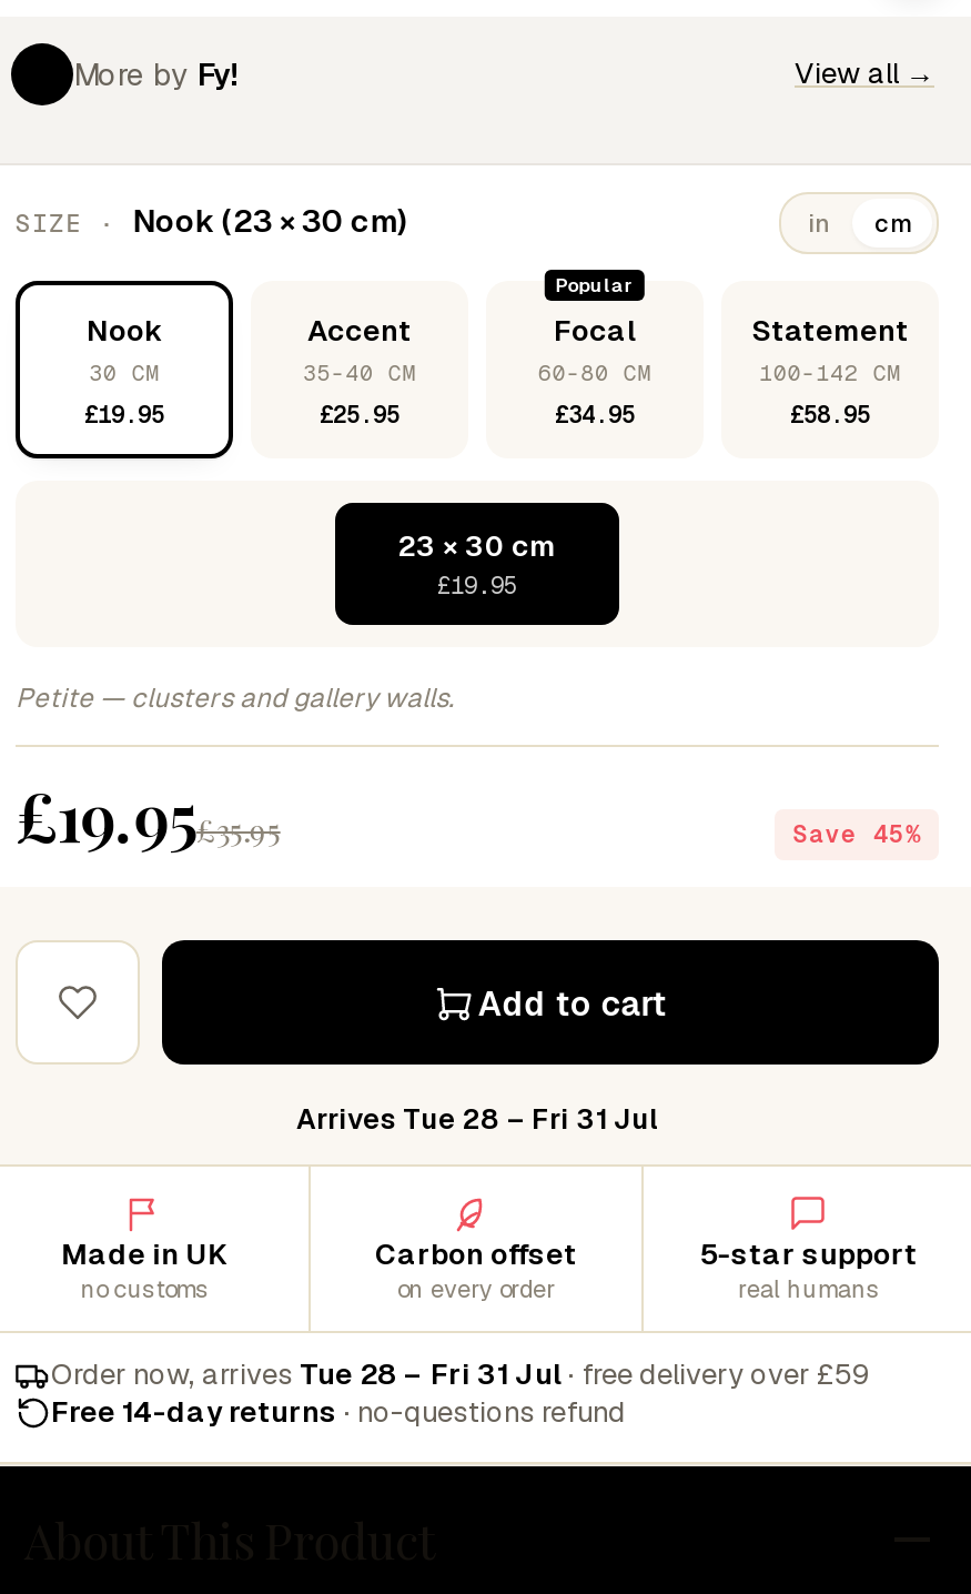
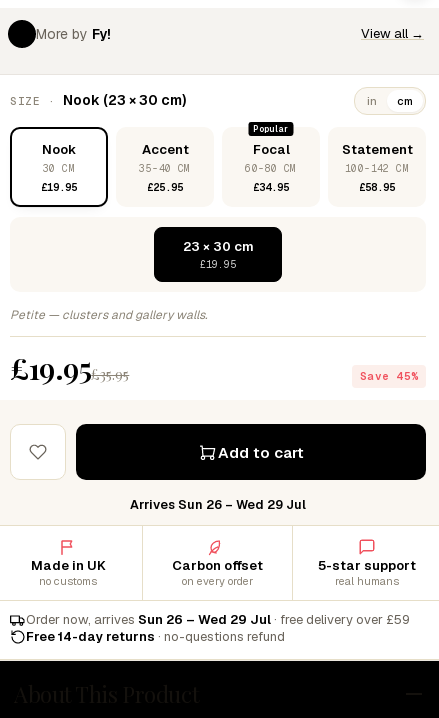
[296,1100,658,1138] Arrives Tue 28 – Fri 31 Jul -> [130,496,306,513] Arrives Sun 26 – Wed 29 Jul
[51,1355,870,1393] Order now, arrives Tue 28 – Fri 31 Jul · free delivery over £59 -> [26,611,410,628] Order now, arrives Sun 26 – Wed 29 Jul · free delivery over £59

